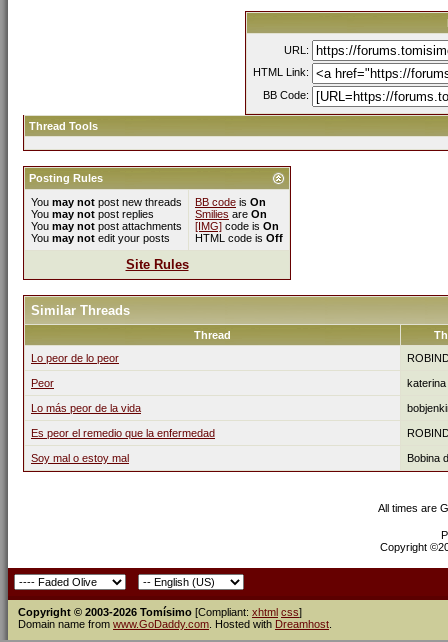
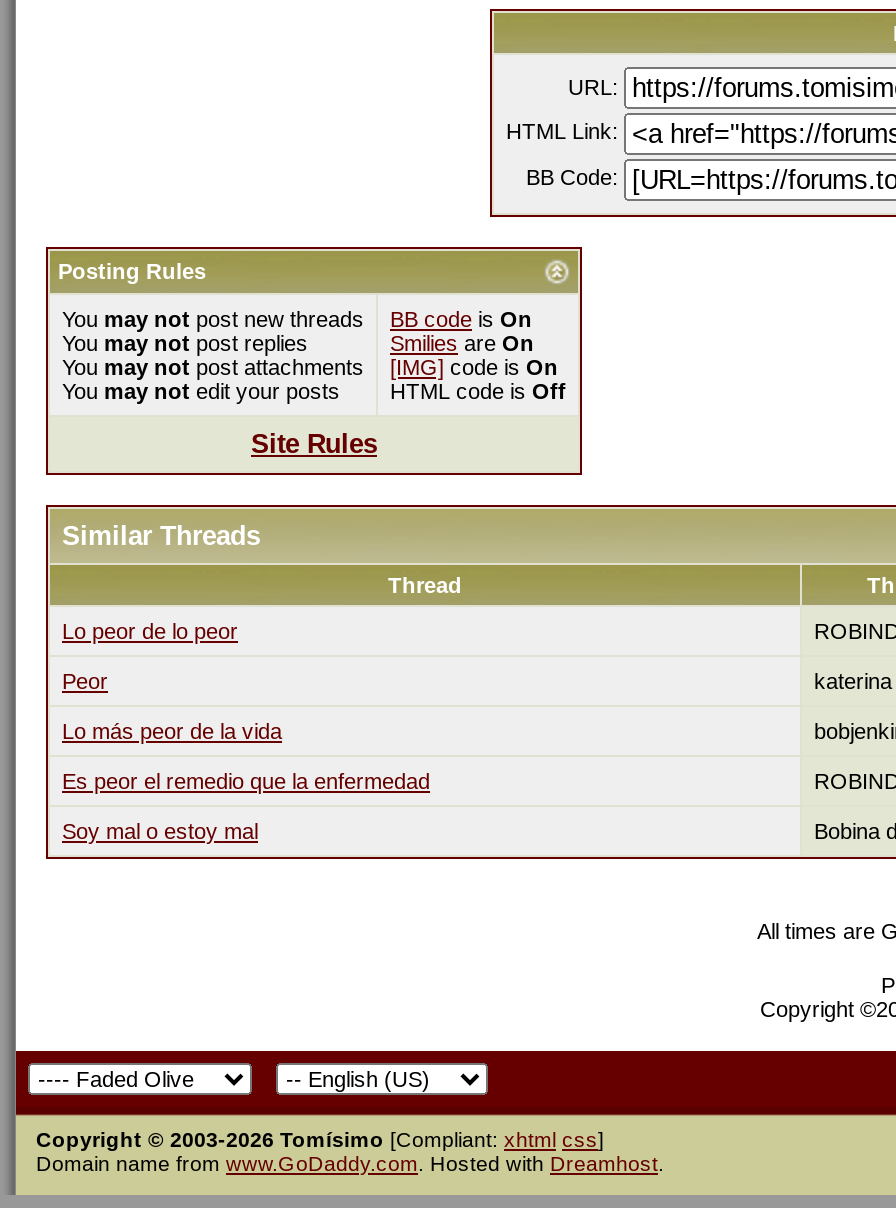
[29,120,98,132] Thread Tools -> none

